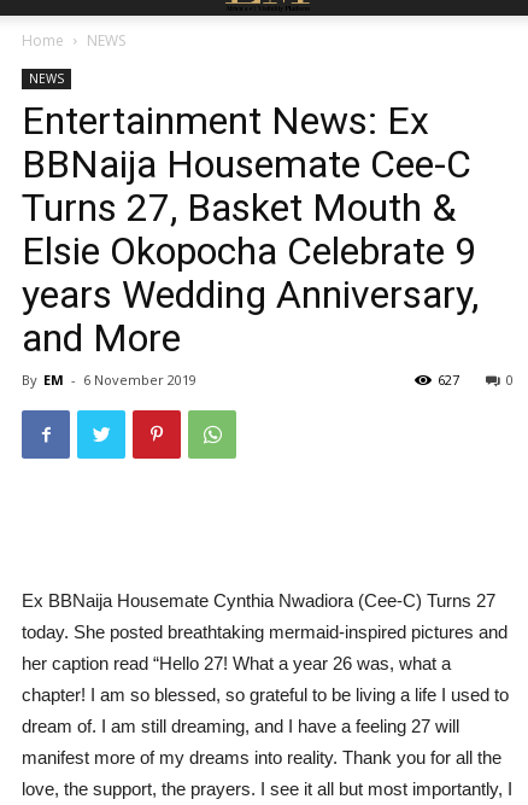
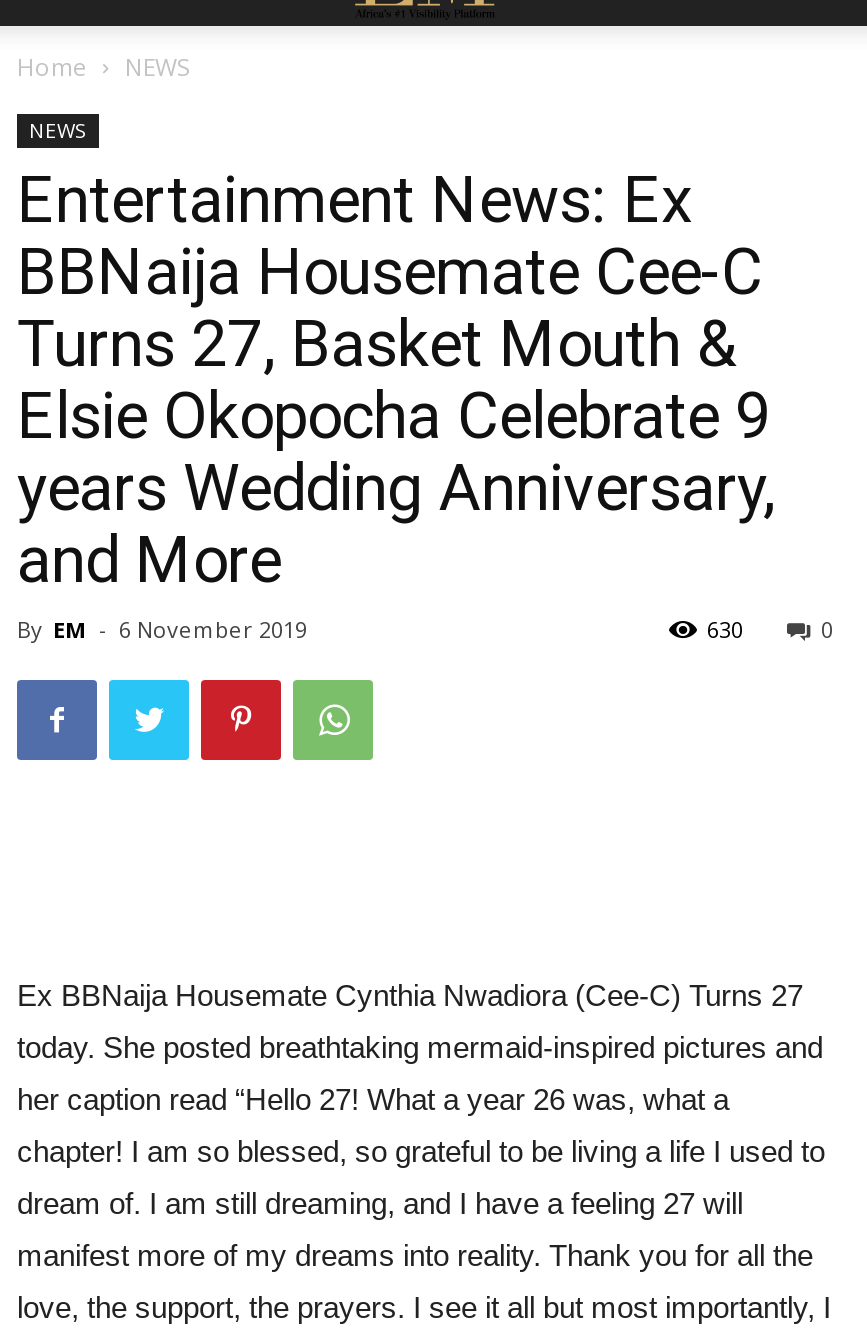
[438,371,459,389] 627 -> [707,614,743,644] 630

